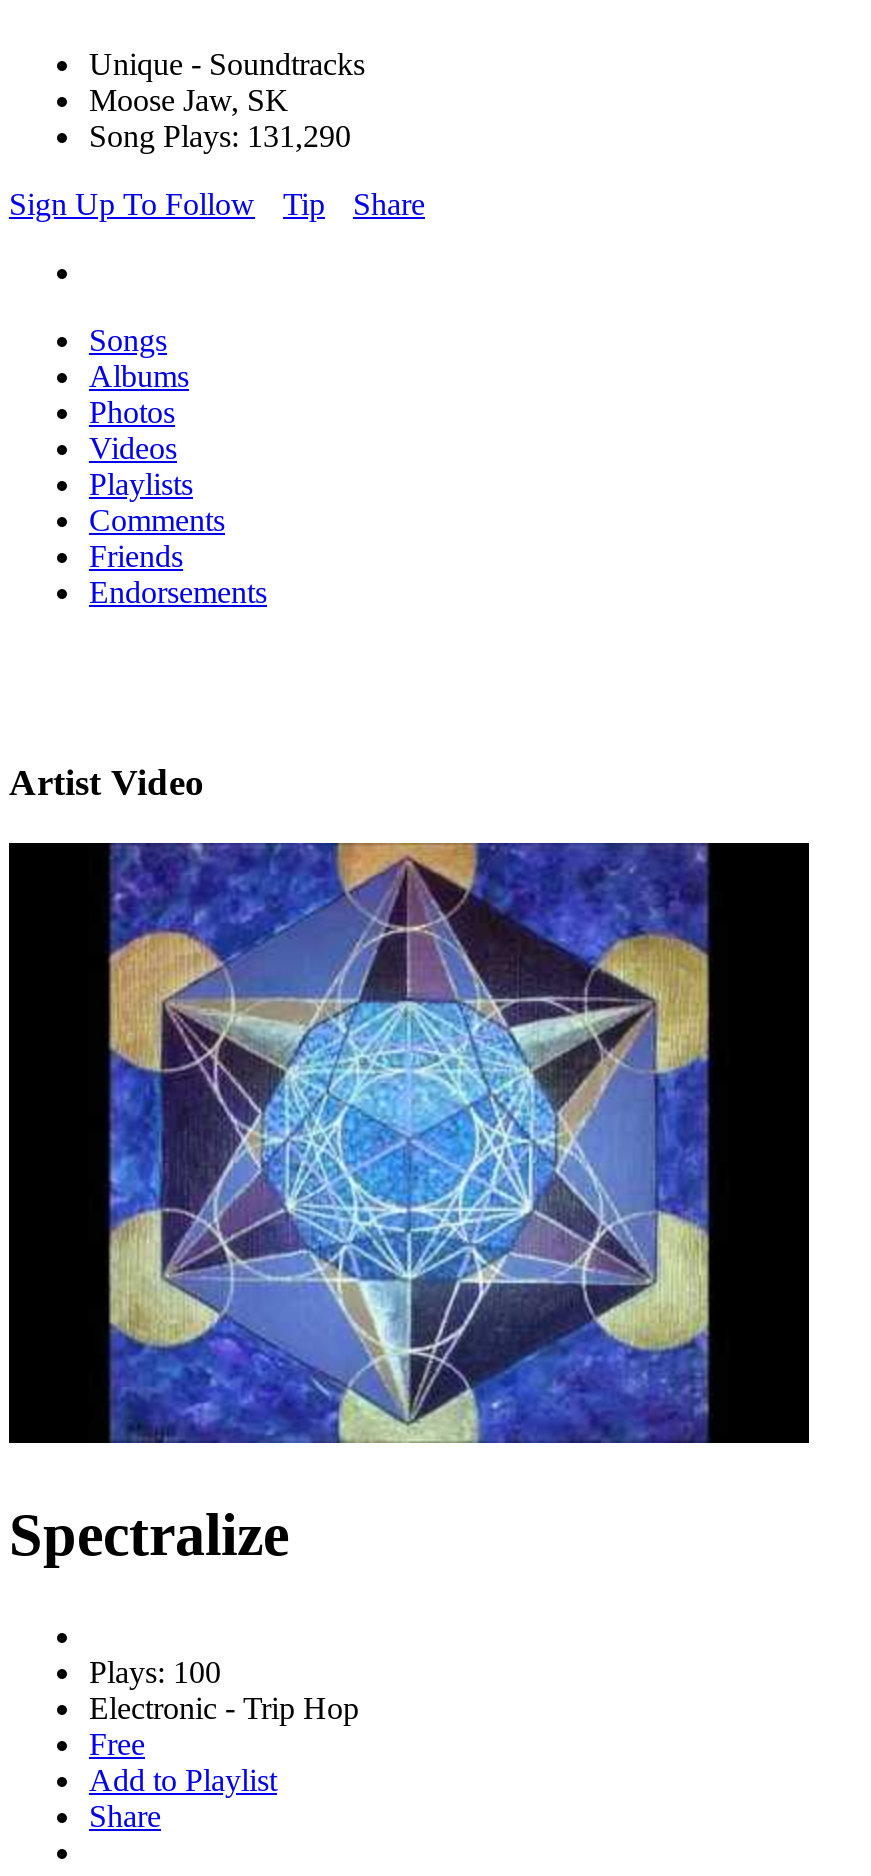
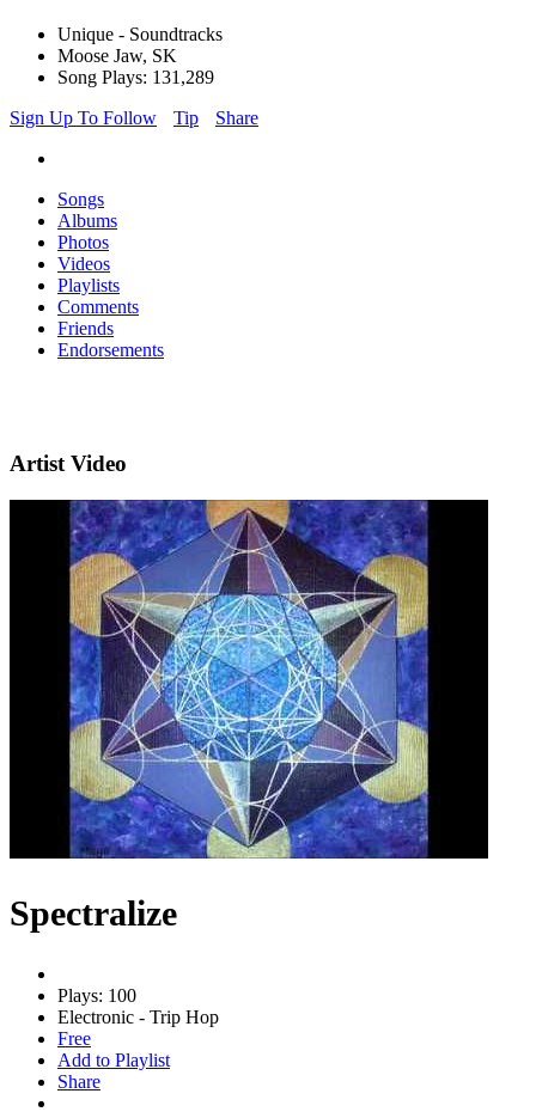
[89,120,351,154] Song Plays: 131,290 -> [57,67,214,88] Song Plays: 131,289

